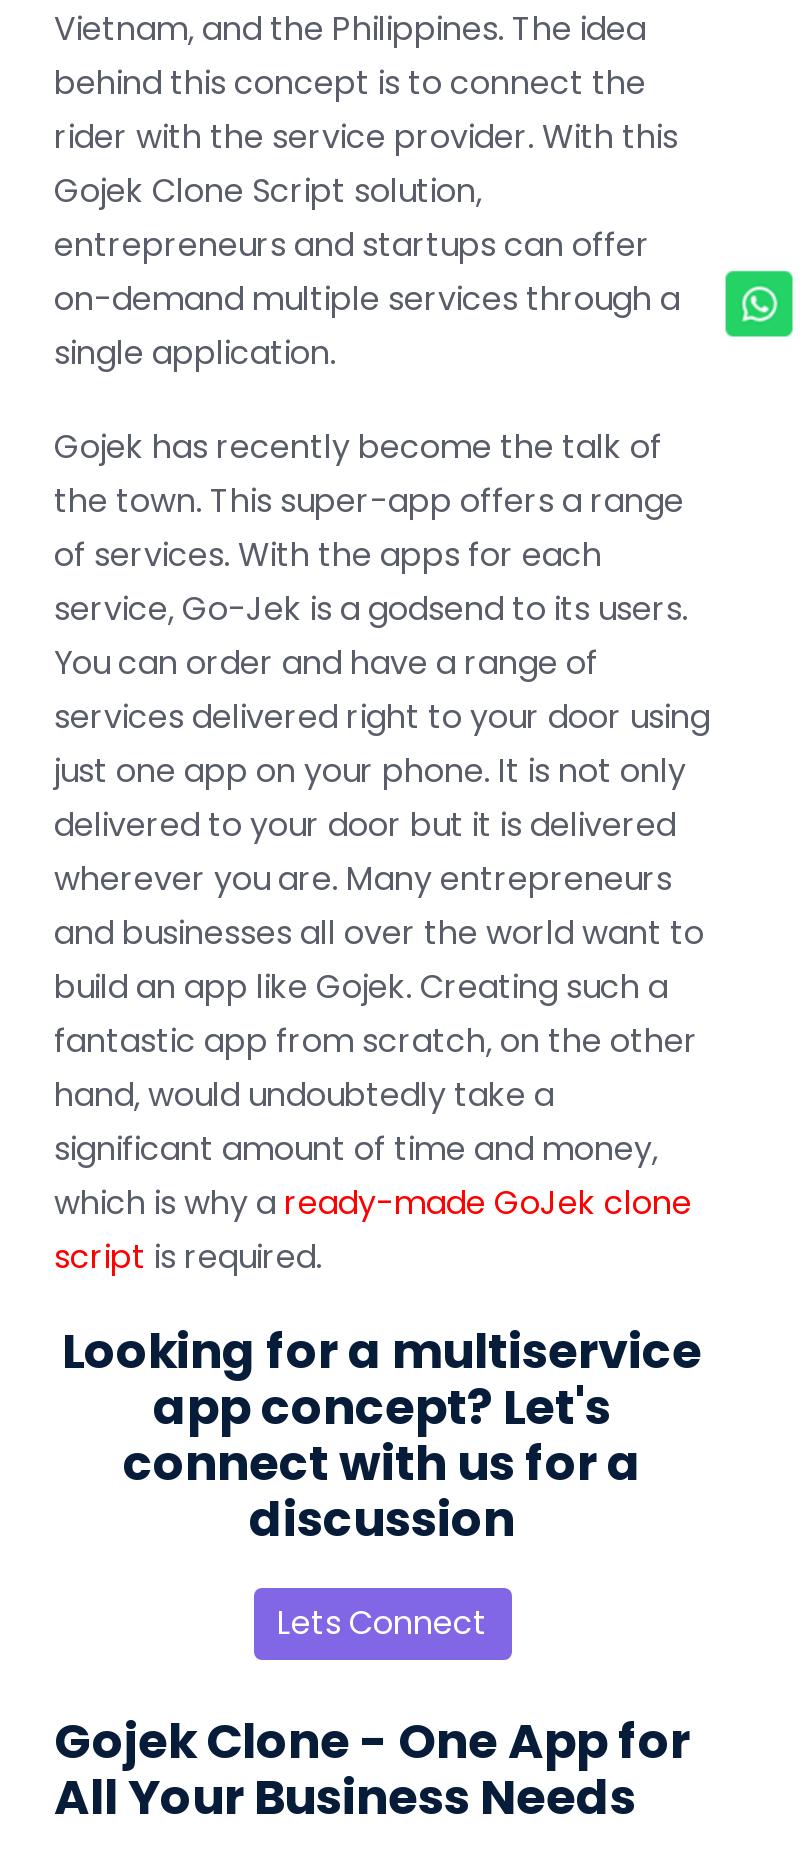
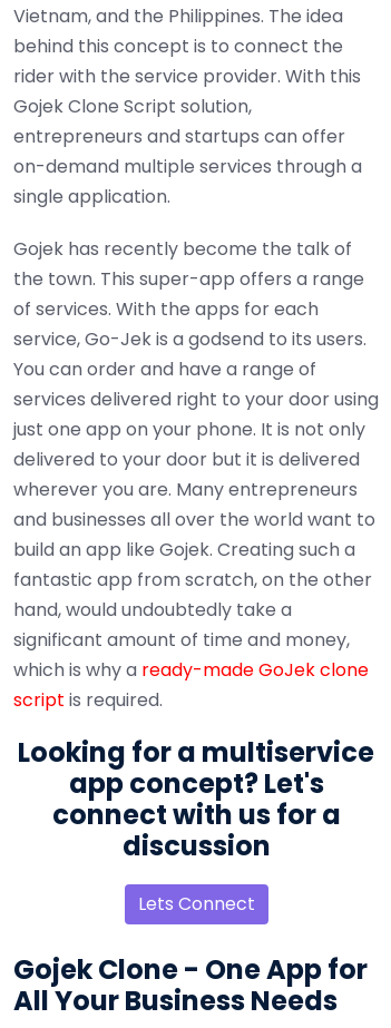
[724,268,796,340] [image] -> none

